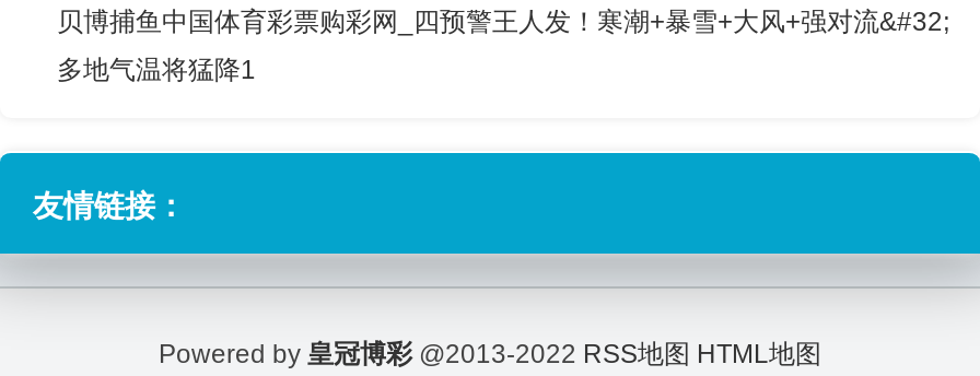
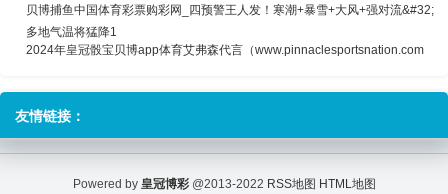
none -> [26,43,424,57] 2024年皇冠骰宝贝博app体育艾弗森代言（www.pinnaclesportsnation.com

